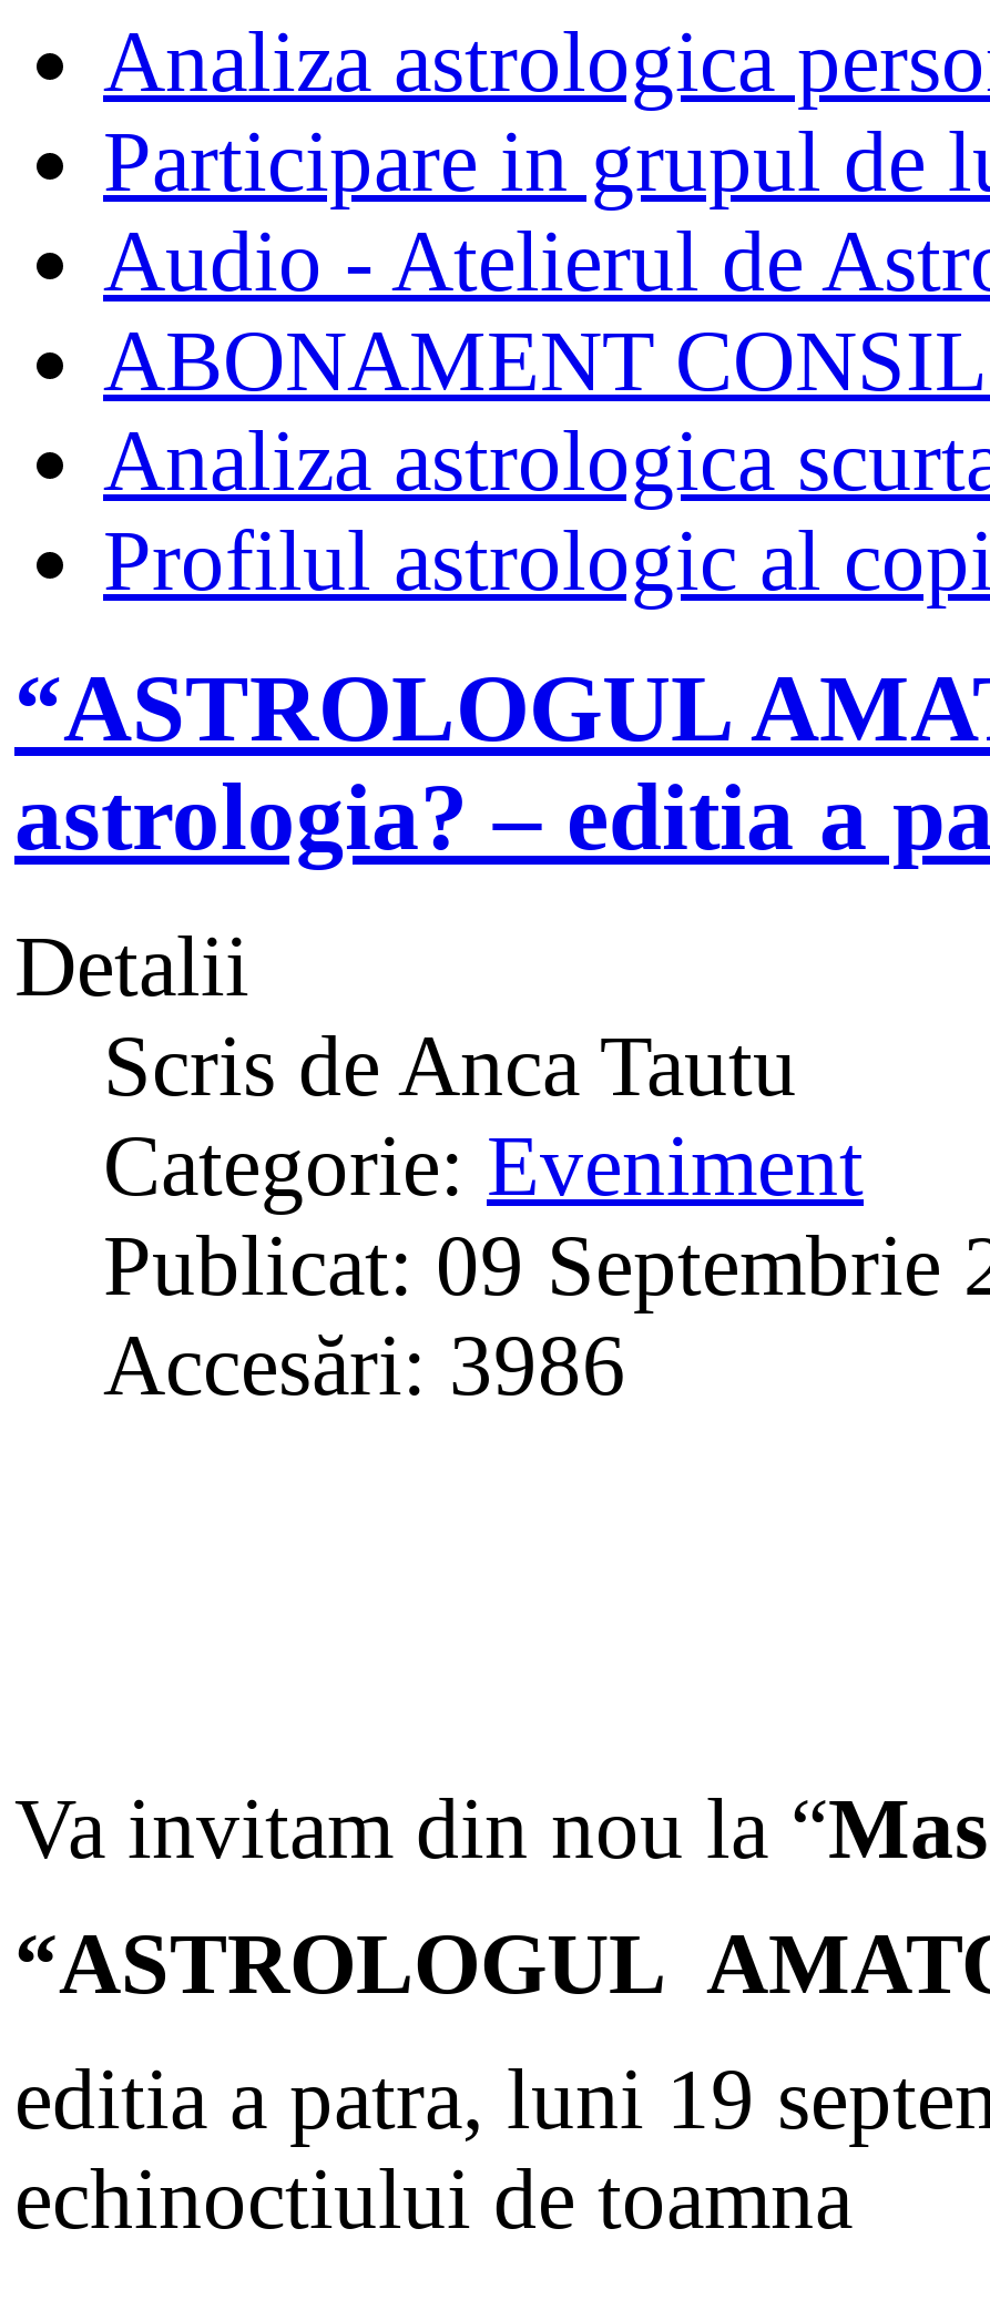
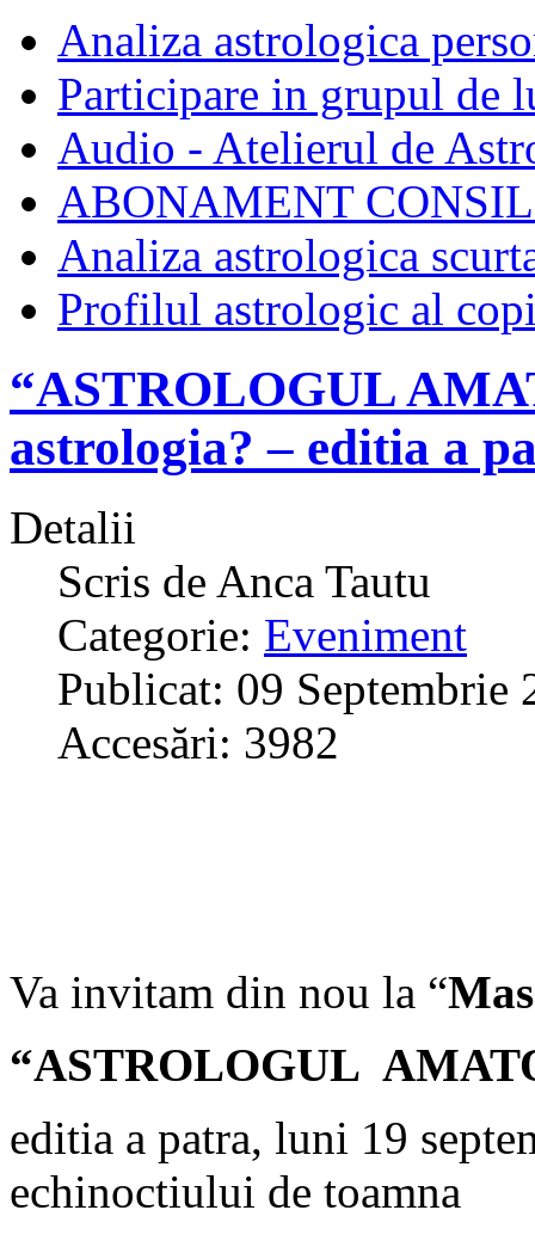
[103,1317,626,1413] Accesări: 3986 -> [57,717,339,768] Accesări: 3982

